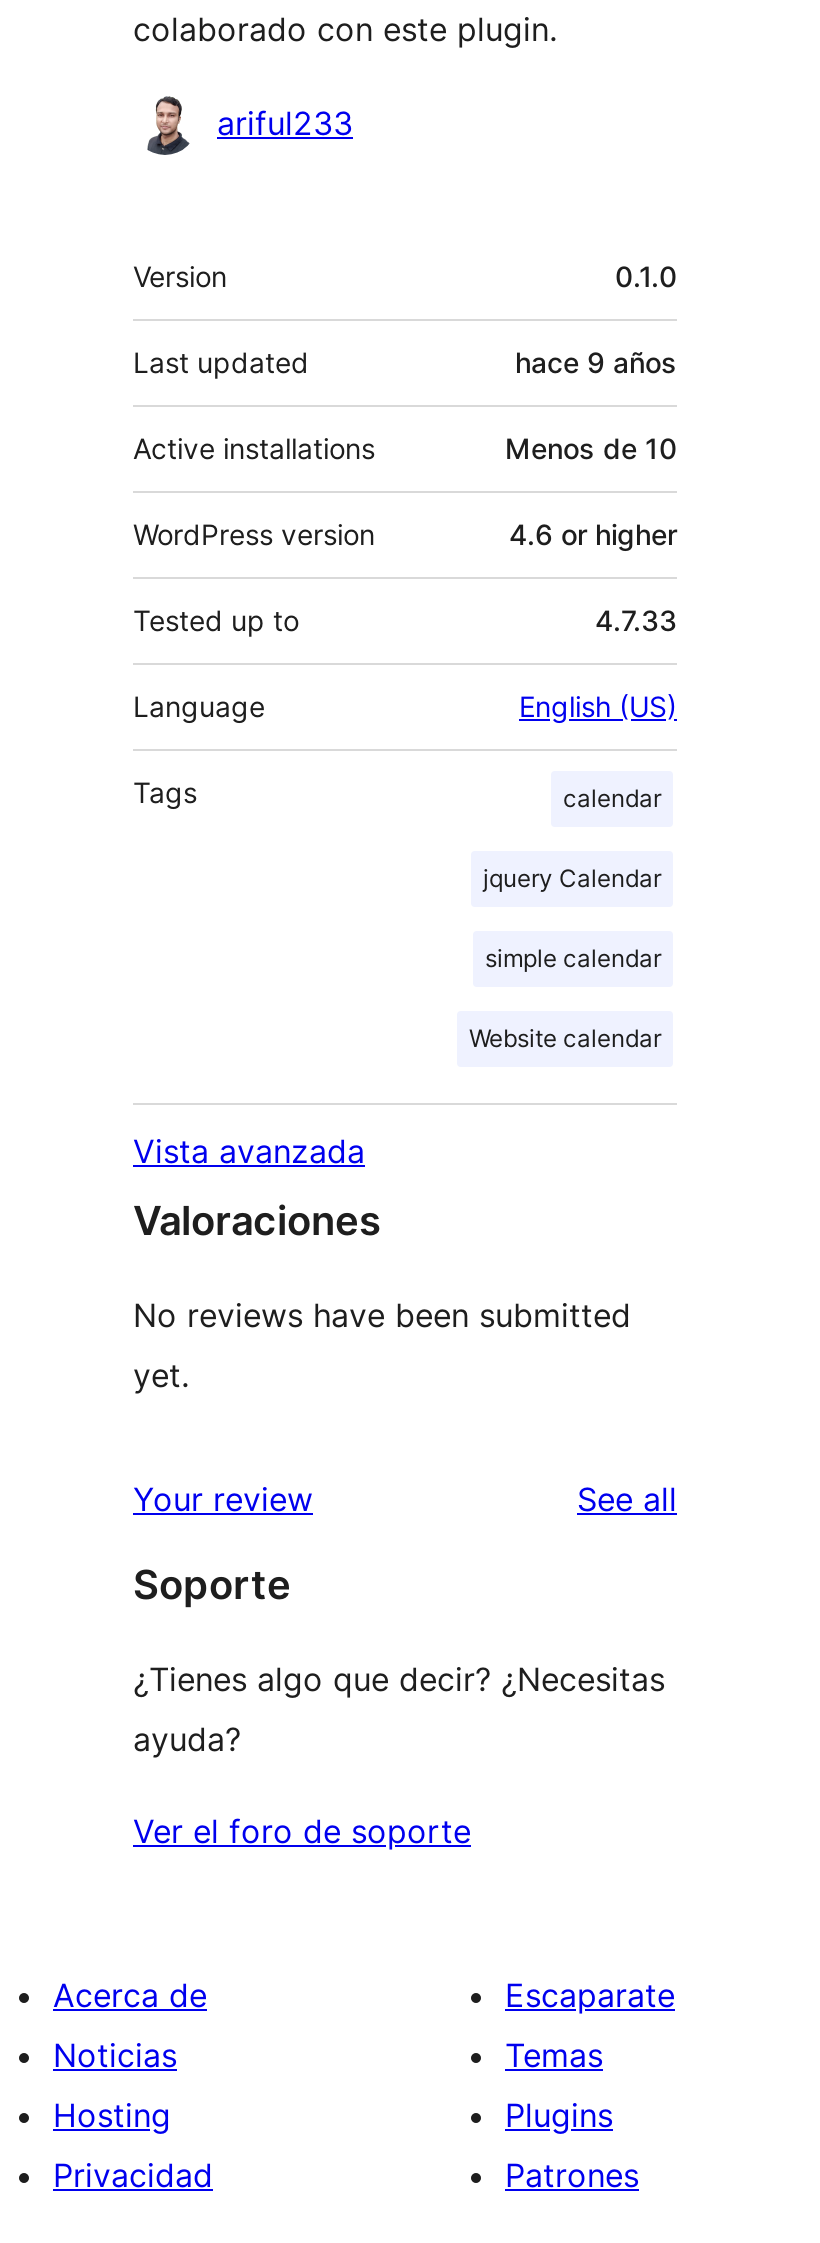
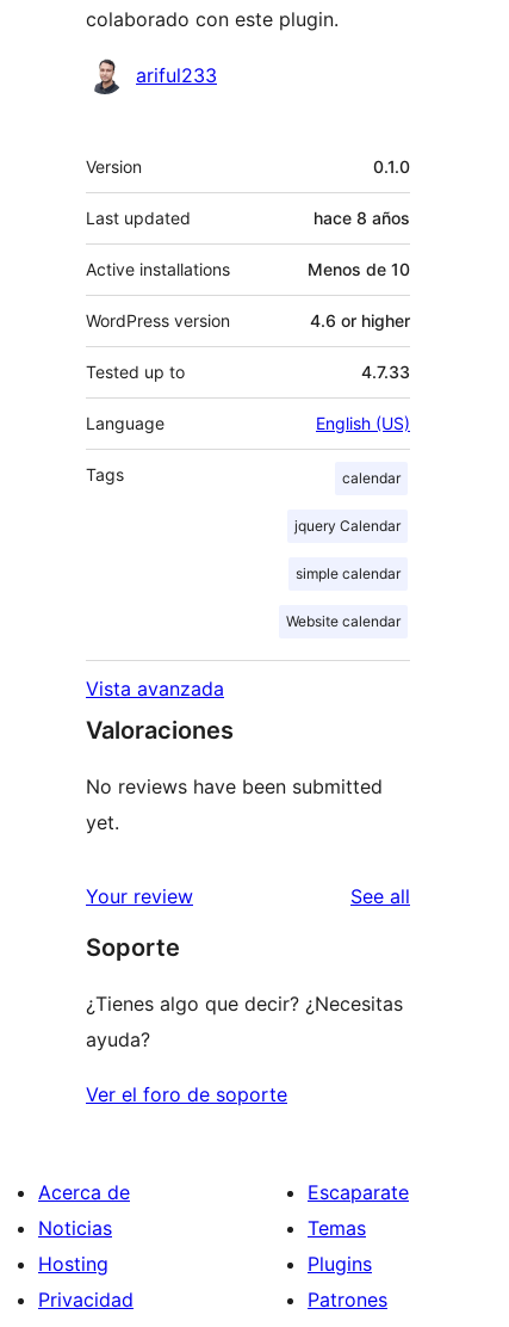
[515,346,677,380] hace 9 años -> [314,208,410,228] hace 8 años

